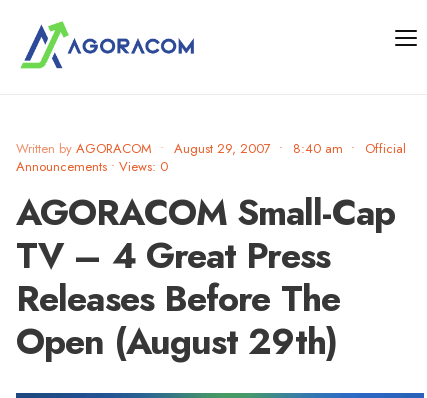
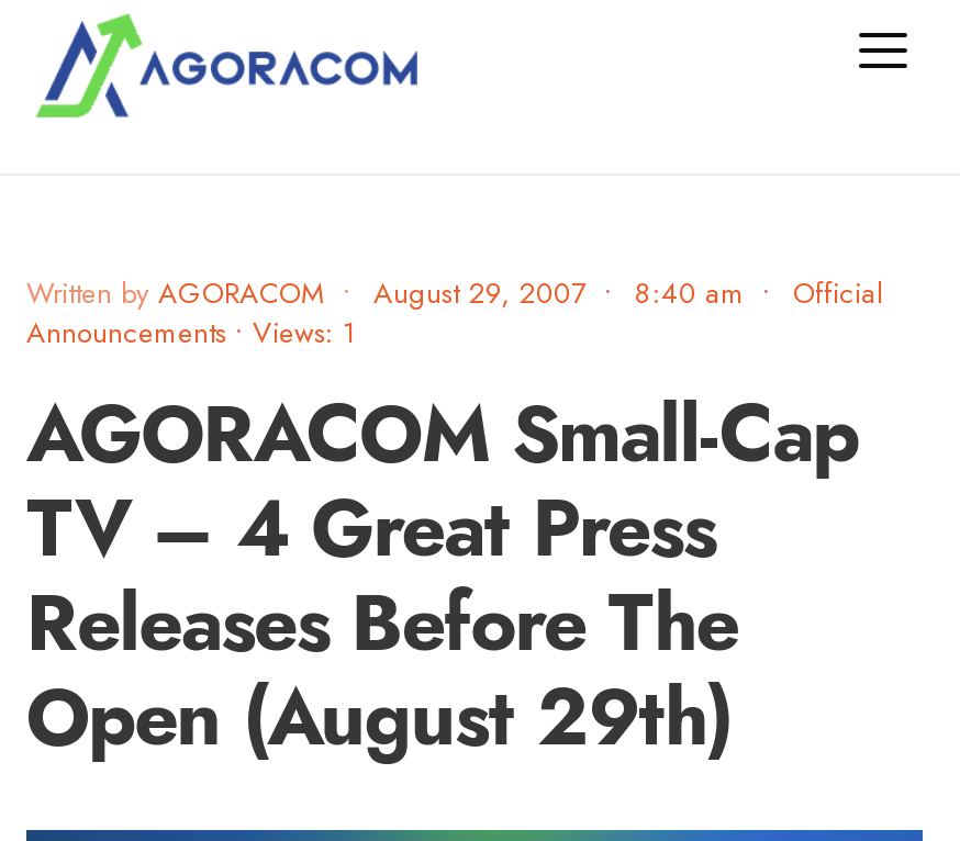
[16,157,168,176] Announcements • Views: 0 -> [26,312,356,354] Announcements • Views: 1

